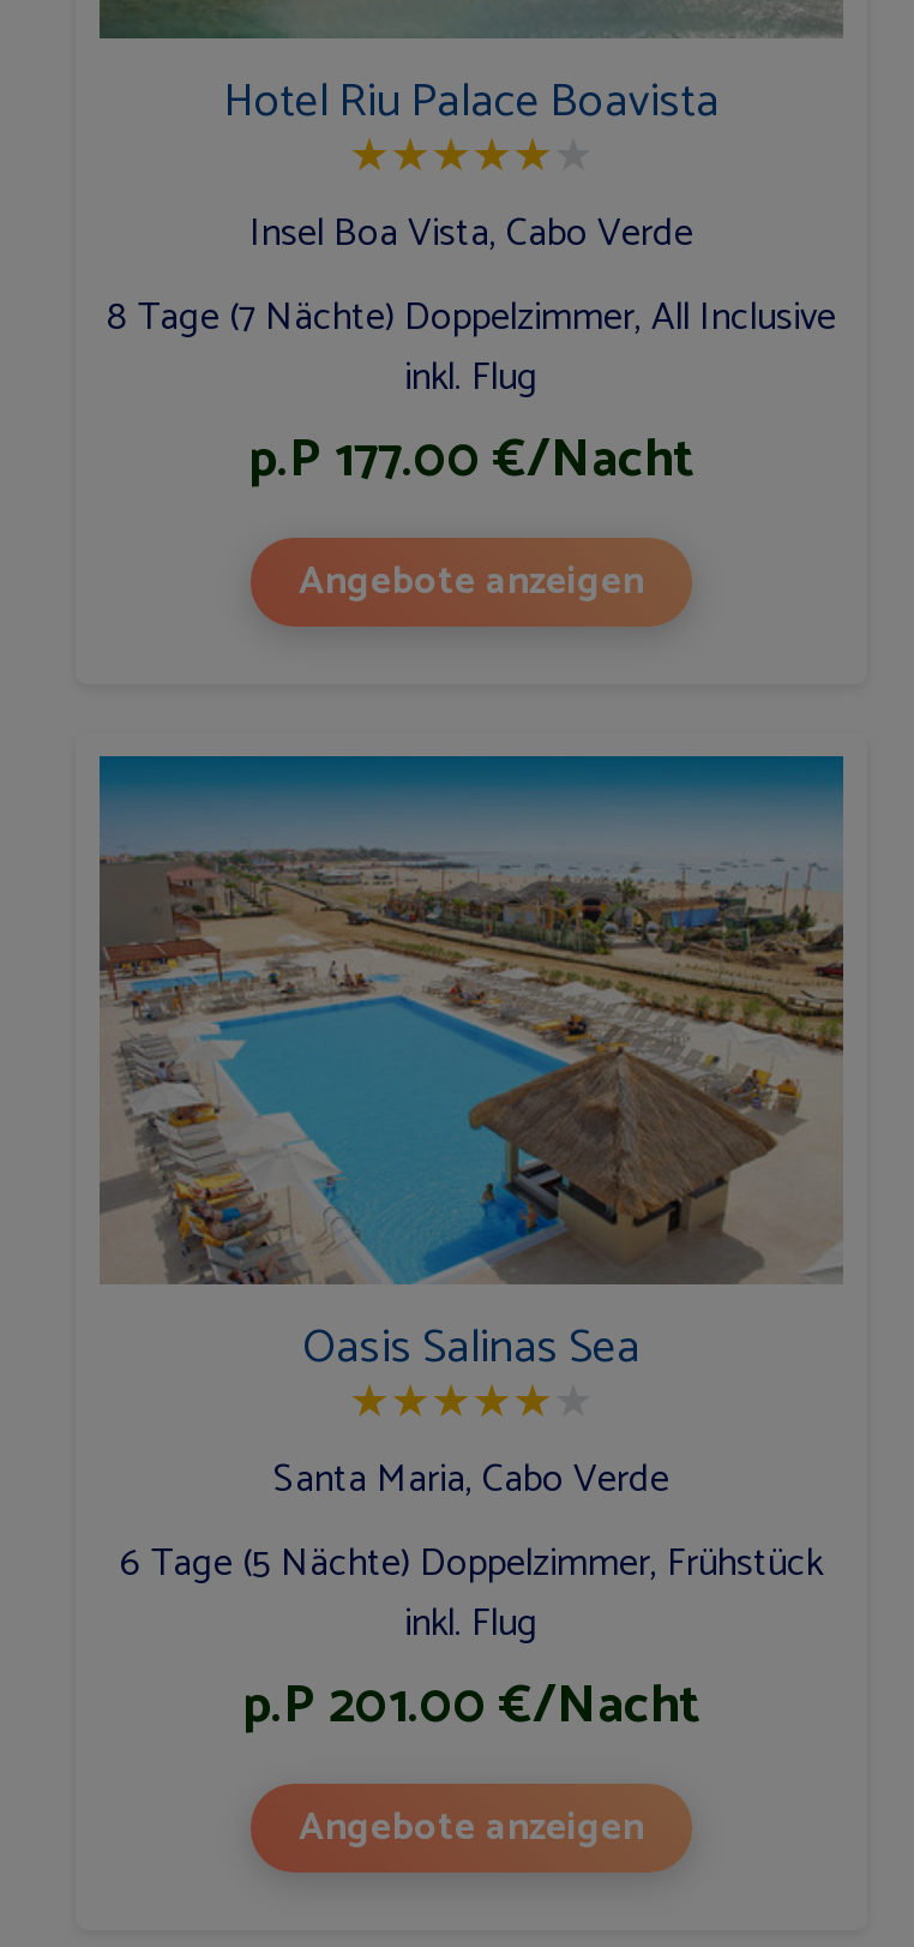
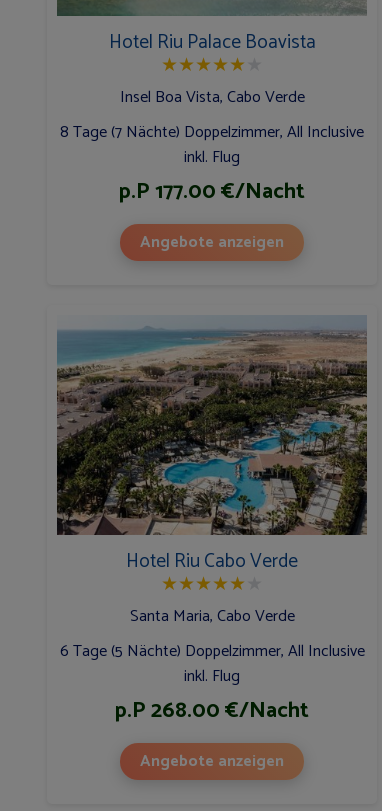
[97,754,846,1386] [image] | Oasis Salinas Sea -> [56,315,368,577] [image] | Hotel Riu Cabo Verde
[120,1533,823,1597] 6 Tage (5 Nächte) Doppelzimmer, Frühstück -> [59,638,364,665] 6 Tage (5 Nächte) Doppelzimmer, All Inclusive
[242,1665,700,1751] p.P 201.00 €/Nacht -> [115,693,309,729] p.P 268.00 €/Nacht

